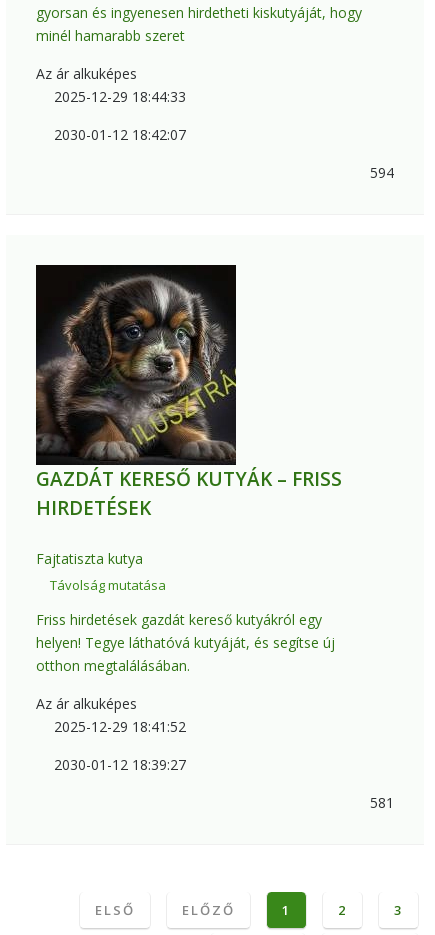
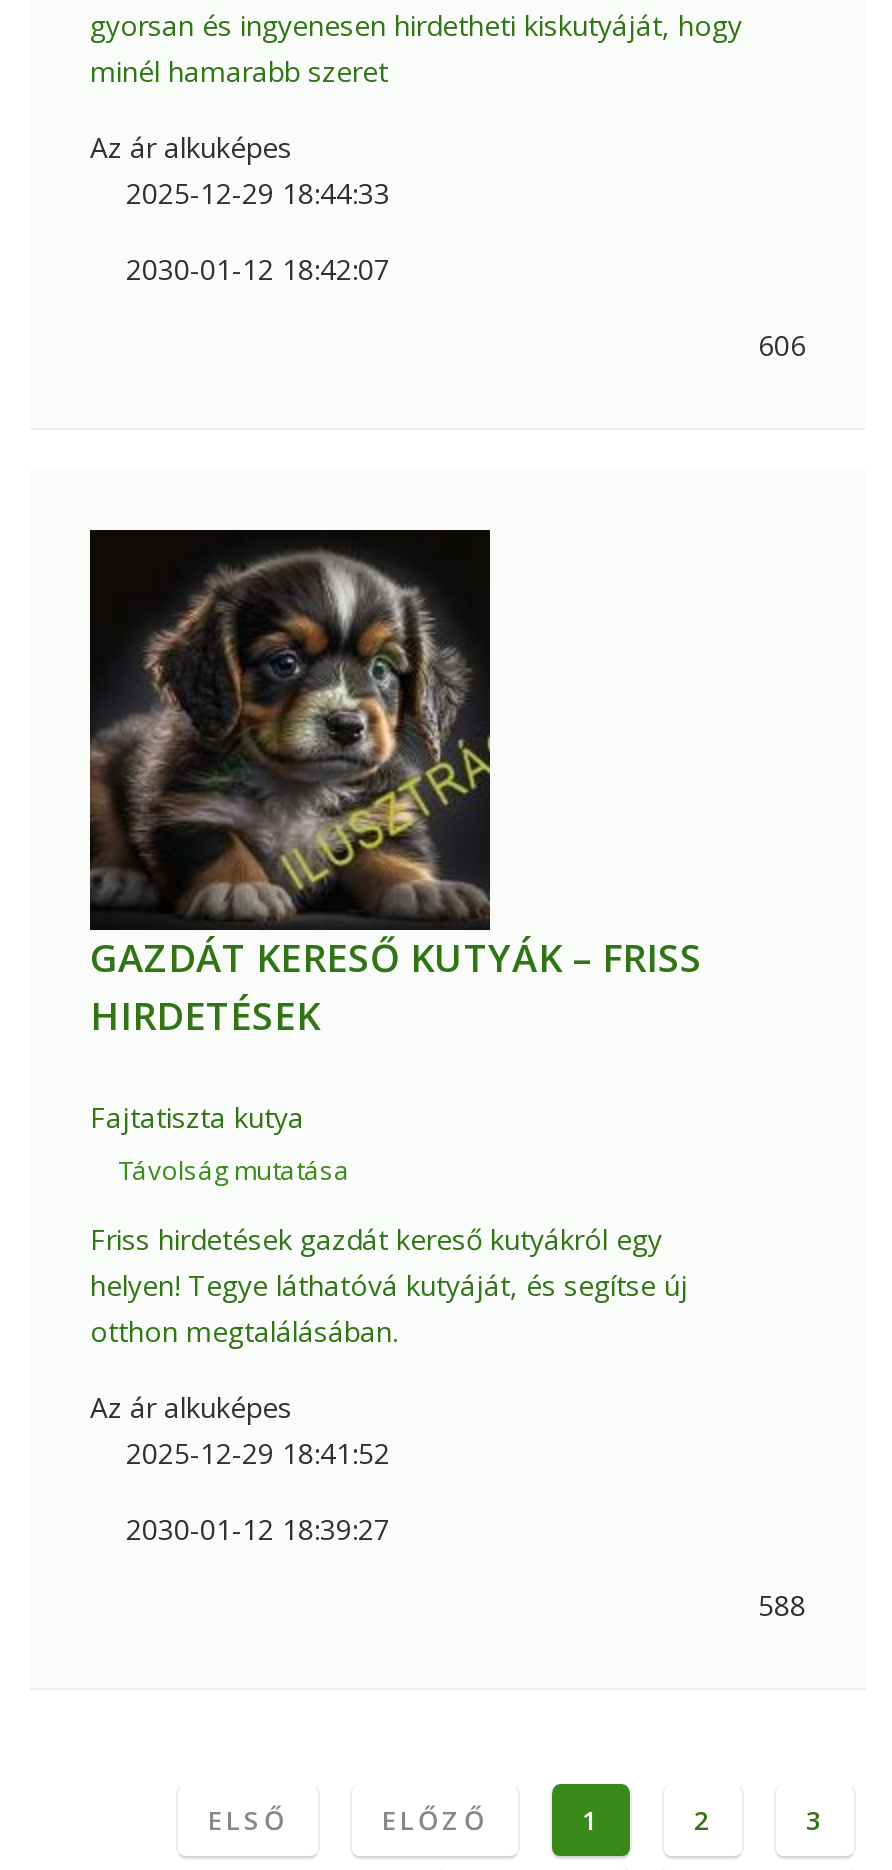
[370,163,394,182] 594 -> [758,326,806,364] 606
[370,793,394,812] 581 -> [758,1586,806,1624] 588

